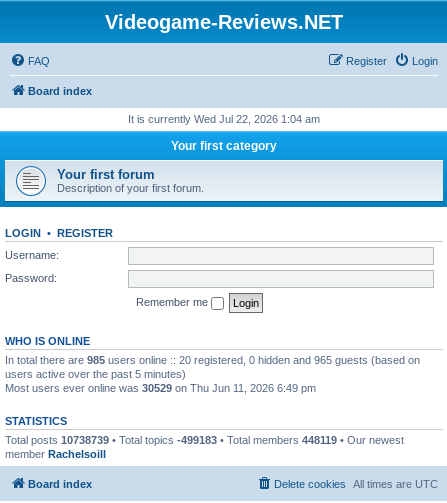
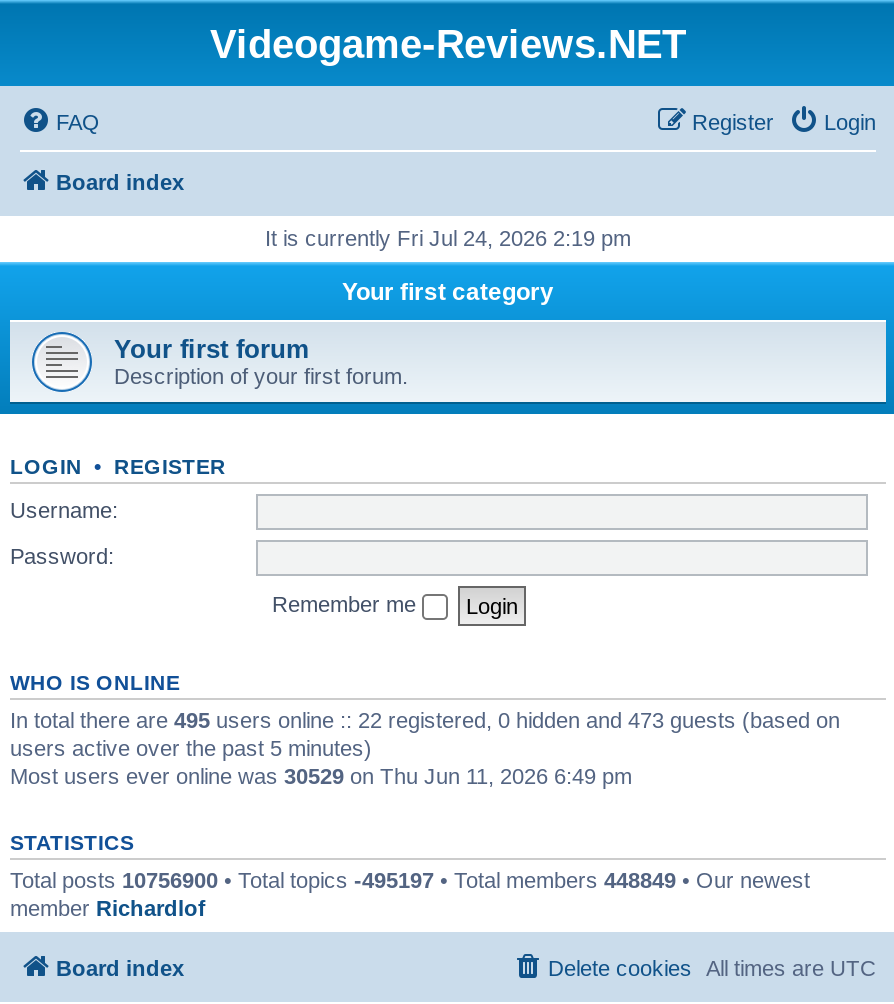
[128,113,320,125] It is currently Wed Jul 22, 2026 1:04 am -> [265,226,631,250] It is currently Fri Jul 24, 2026 2:19 pm
[5,353,420,365] In total there are 985 users online :: 20 registered, 0 hidden and 965 guests (based on -> [10,707,840,731] In total there are 495 users online :: 22 registered, 0 hidden and 473 guests (based on
[5,433,404,445] Total posts 10738739 • Total topics -499183 • Total members 448119 • Our newest -> [10,867,810,891] Total posts 10756900 • Total topics -495197 • Total members 448849 • Our newest
[5,447,106,459] member Rachelsoill -> [10,895,206,919] member Richardlof

